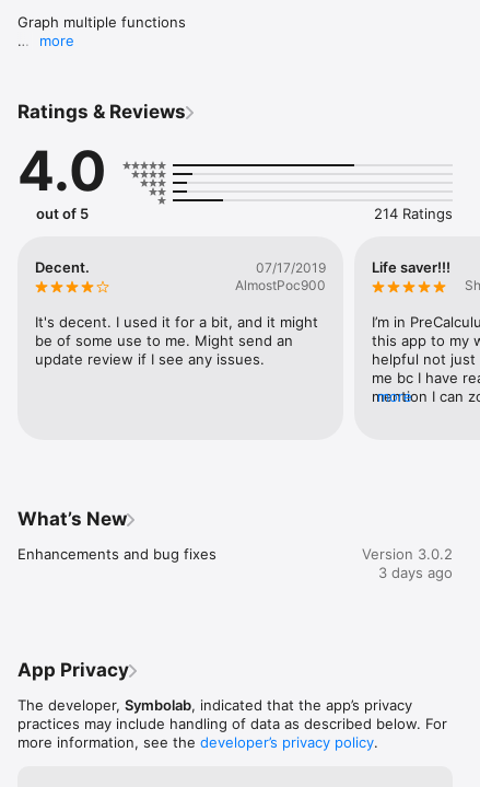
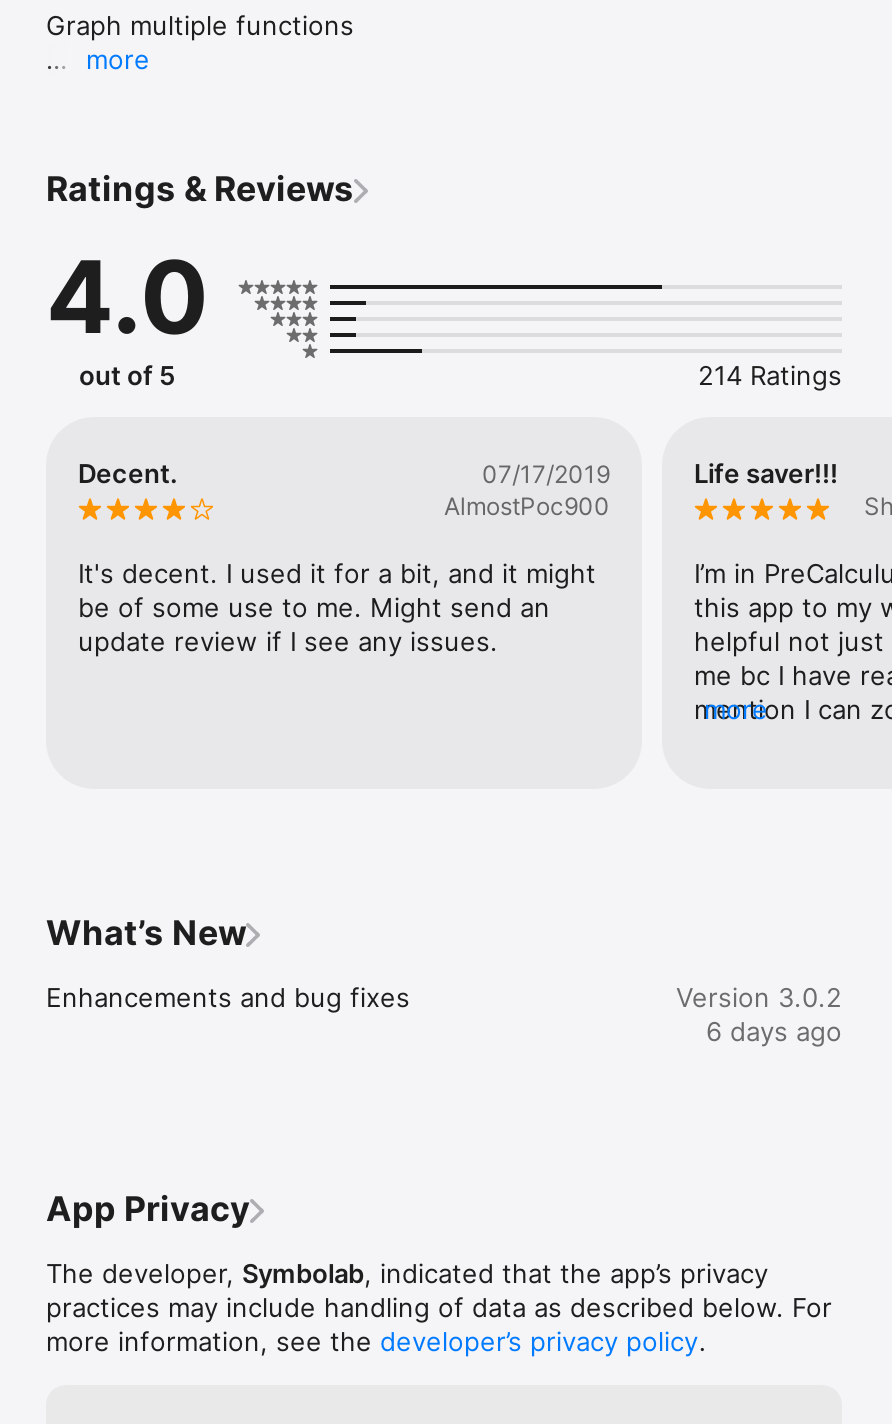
[378,563,453,581] 3 days ago -> [706,1015,842,1047] 6 days ago

